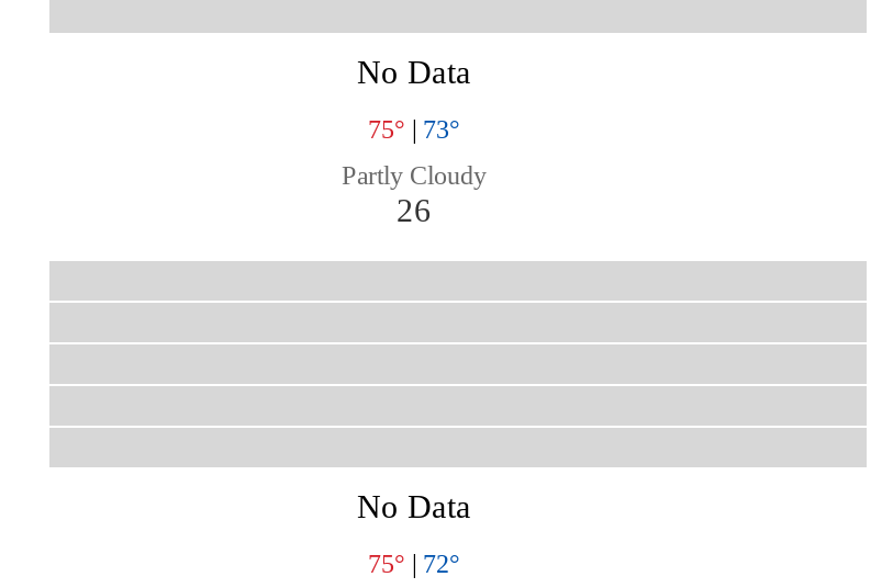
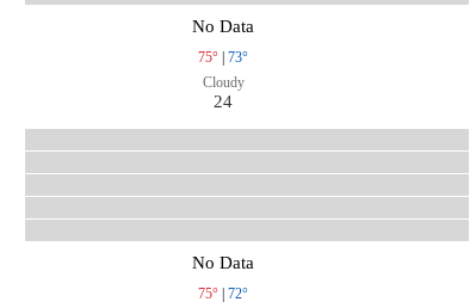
[342,160,487,228] Partly Cloudy | 26 -> [202,74,244,111] Cloudy | 24

